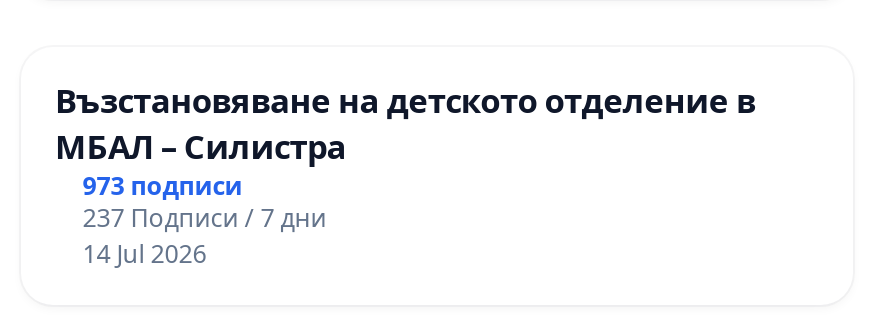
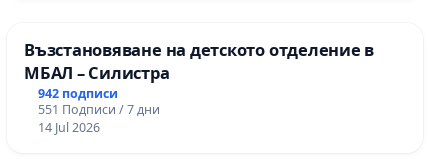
[83,170,243,204] 973 подписи -> [38,85,118,102] 942 подписи
[83,202,327,236] 237 Подписи / 7 дни -> [38,101,160,118] 551 Подписи / 7 дни

